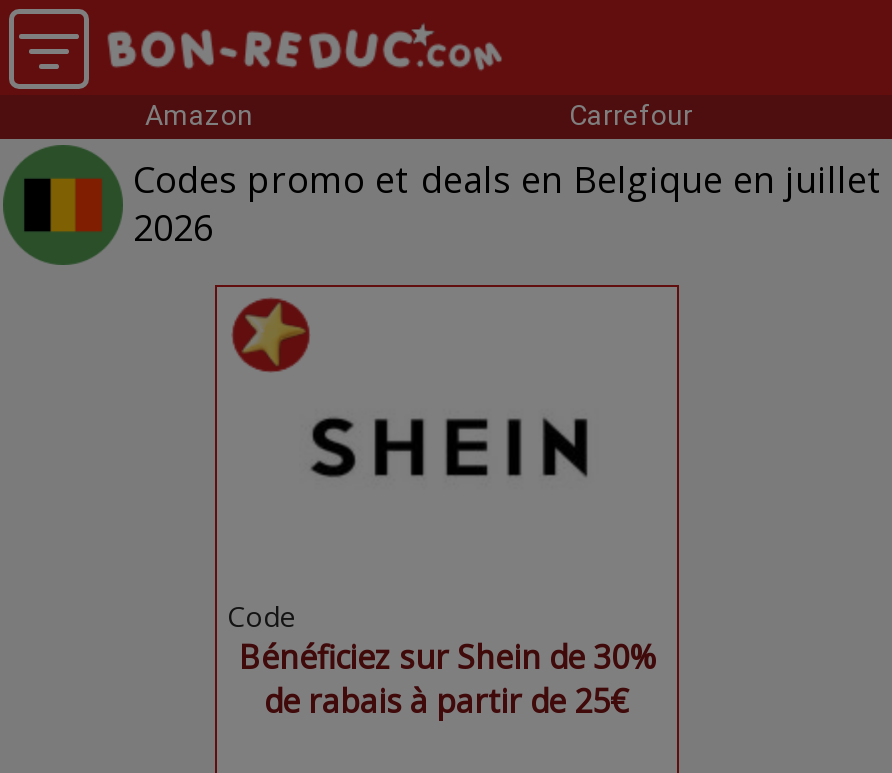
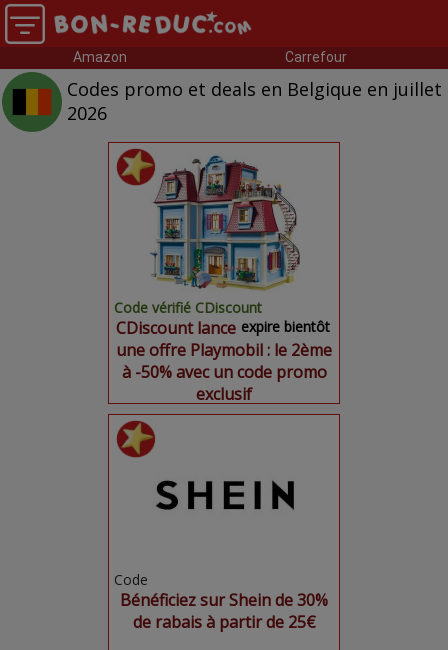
none -> [114,154,332,405] [image] | Code vérifié CDiscount | expire bientôt | CDiscount lance | une offre Playmobil : le 2ème | à -50% avec un code promo | exclusif

